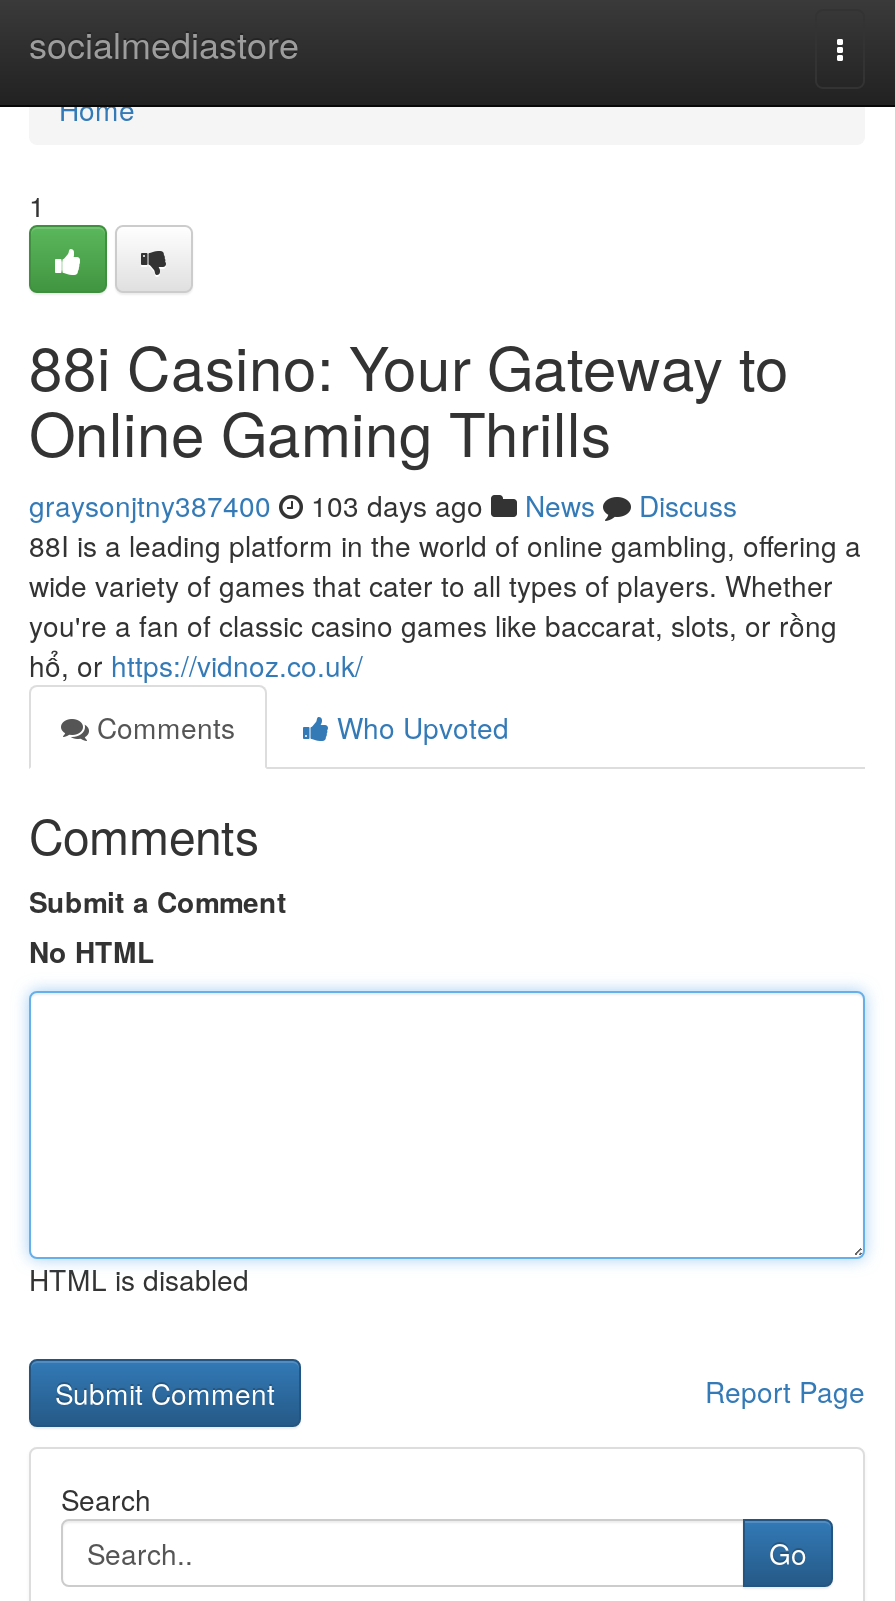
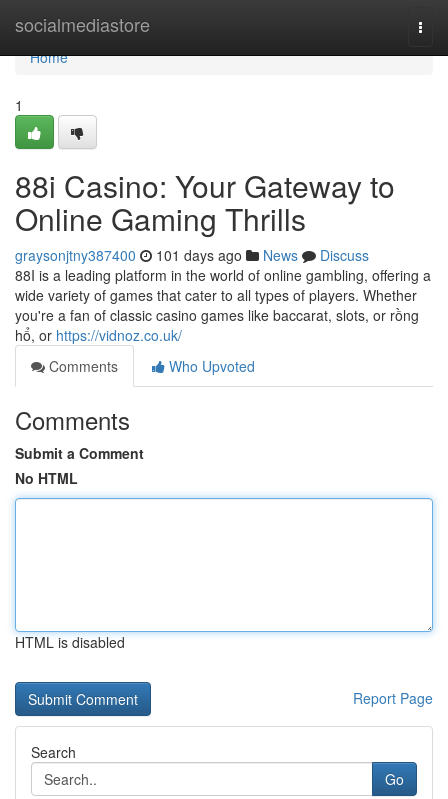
[29,485,737,525] graysonjtny387400 103 days ago News Discuss -> [15,245,369,265] graysonjtny387400 101 days ago News Discuss

